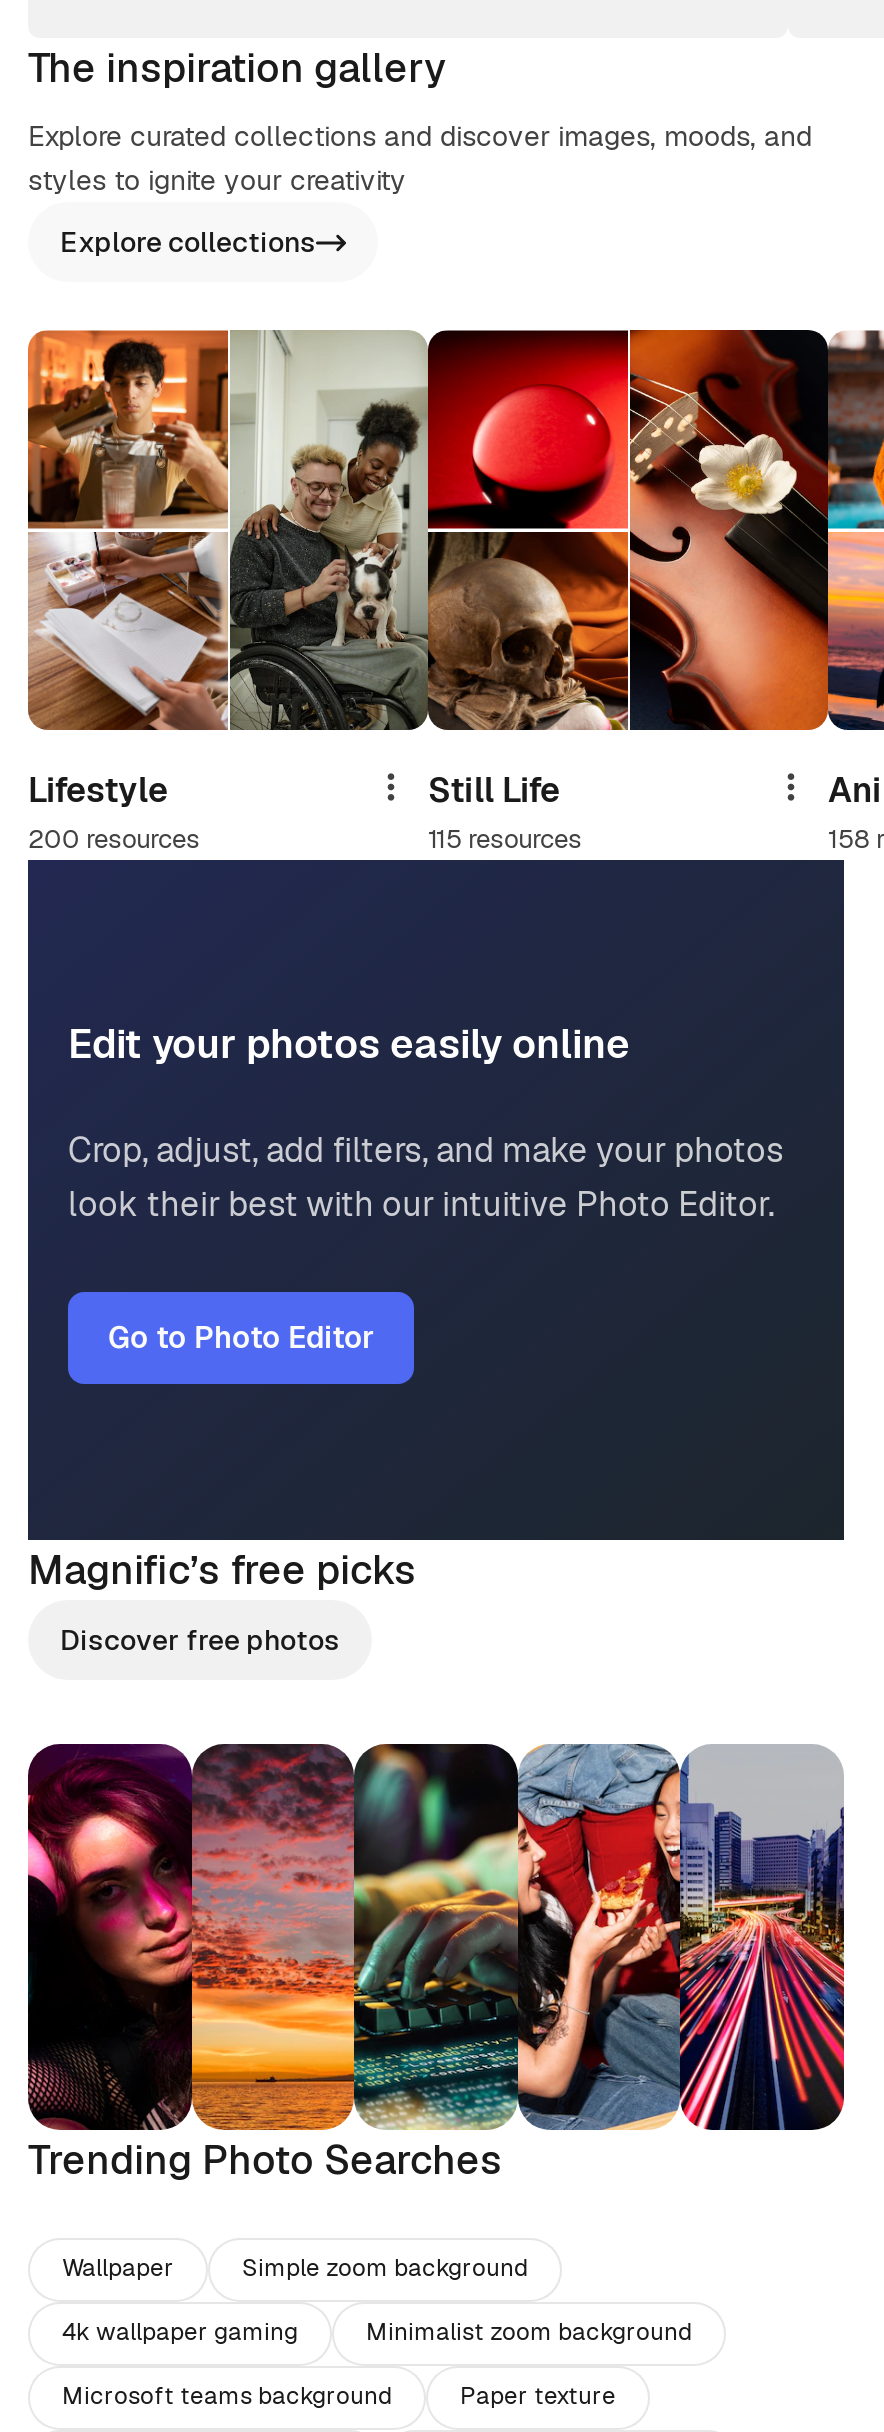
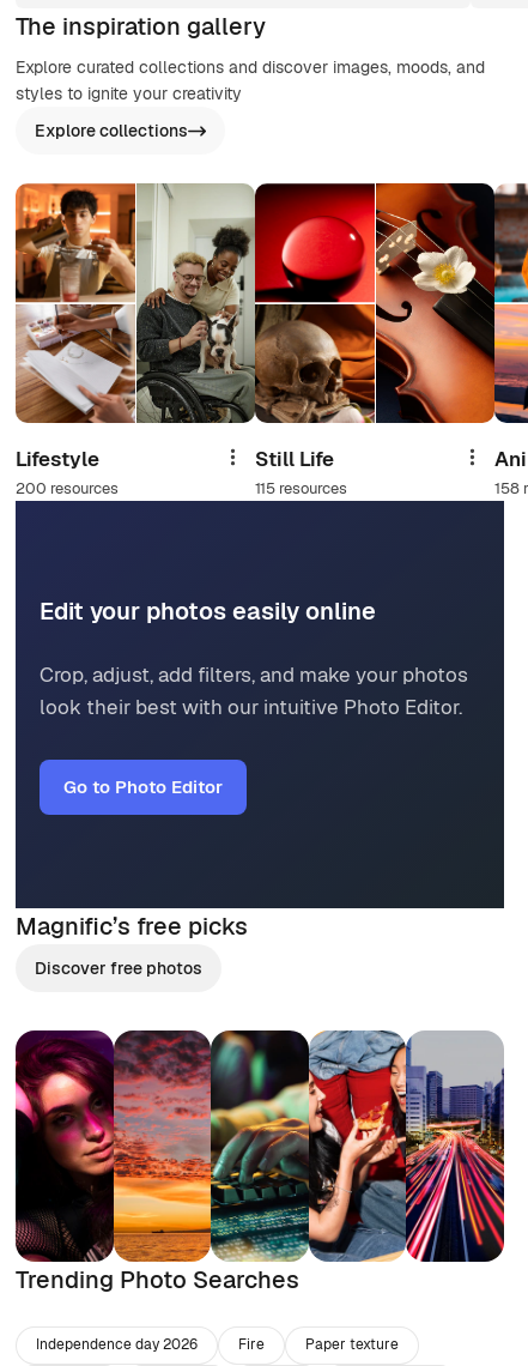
[62,2253,692,2413] Wallpaper | Simple zoom background | 4k wallpaper gaming | Minimalist zoom background | Microsoft teams background -> [36,1335,265,1355] Independence day 2026 | Fire

